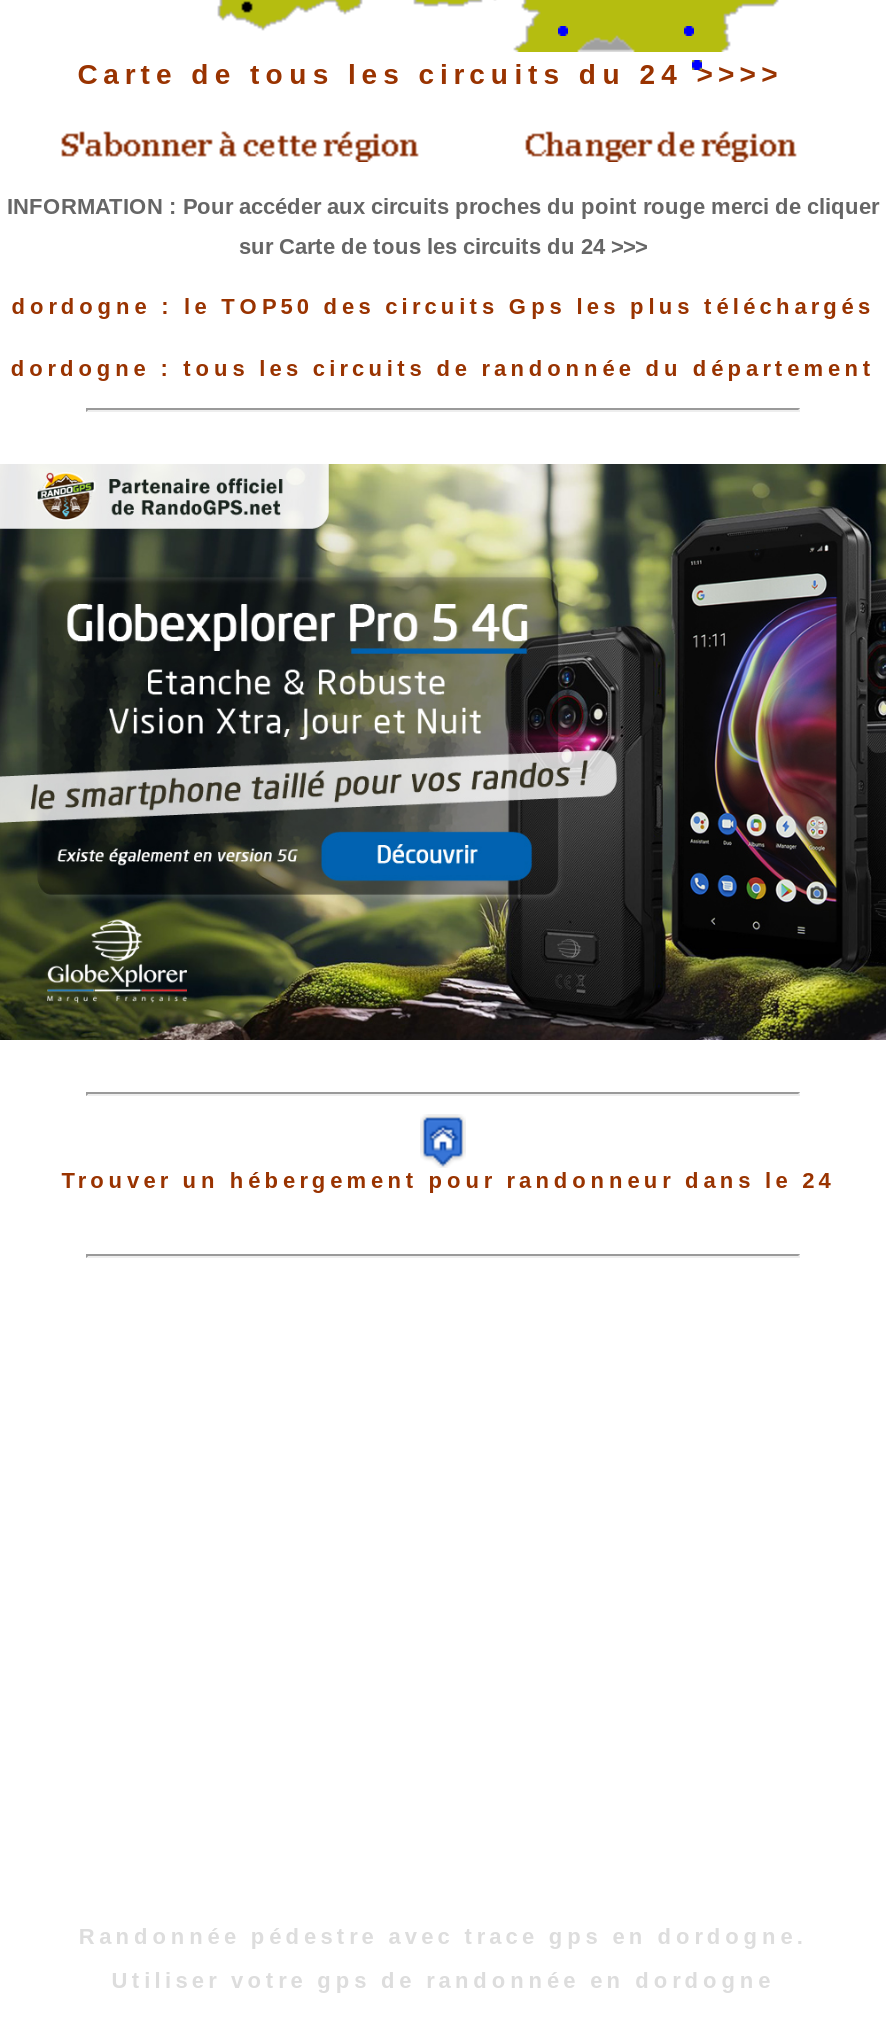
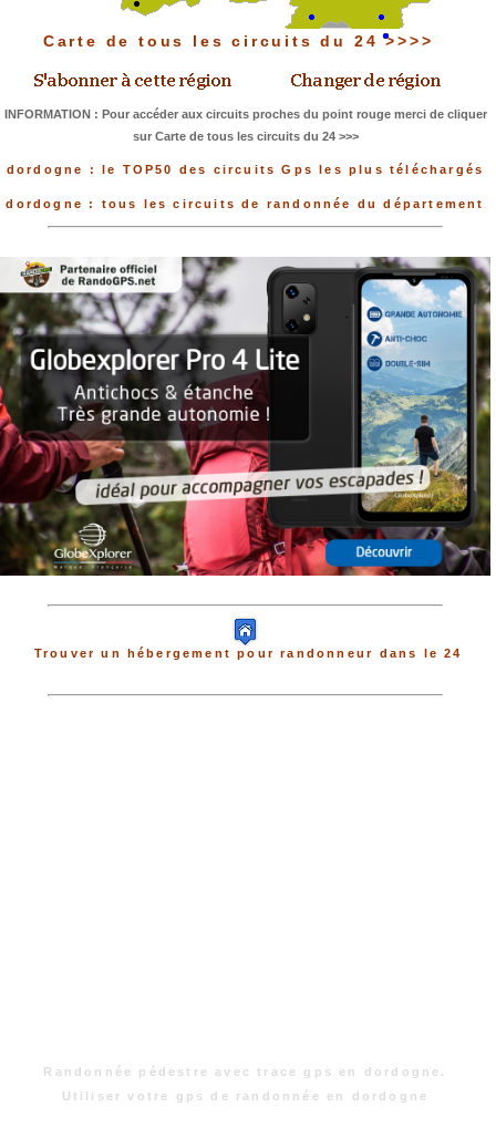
[6,462,888,1042] [image] -> [3,256,492,577] [image]

